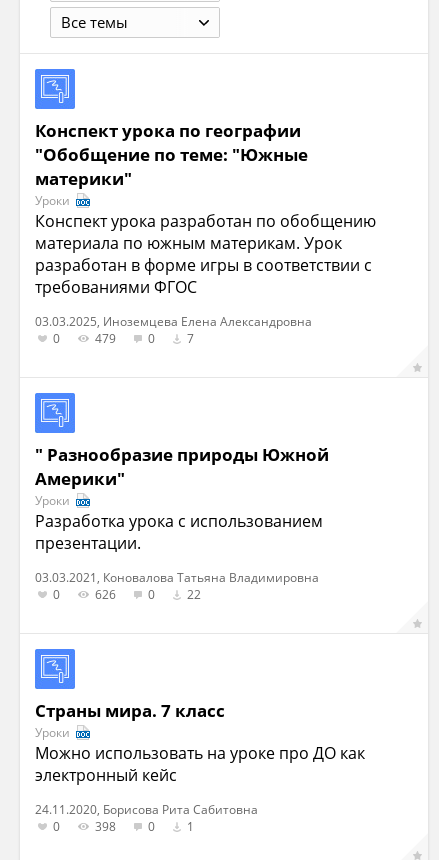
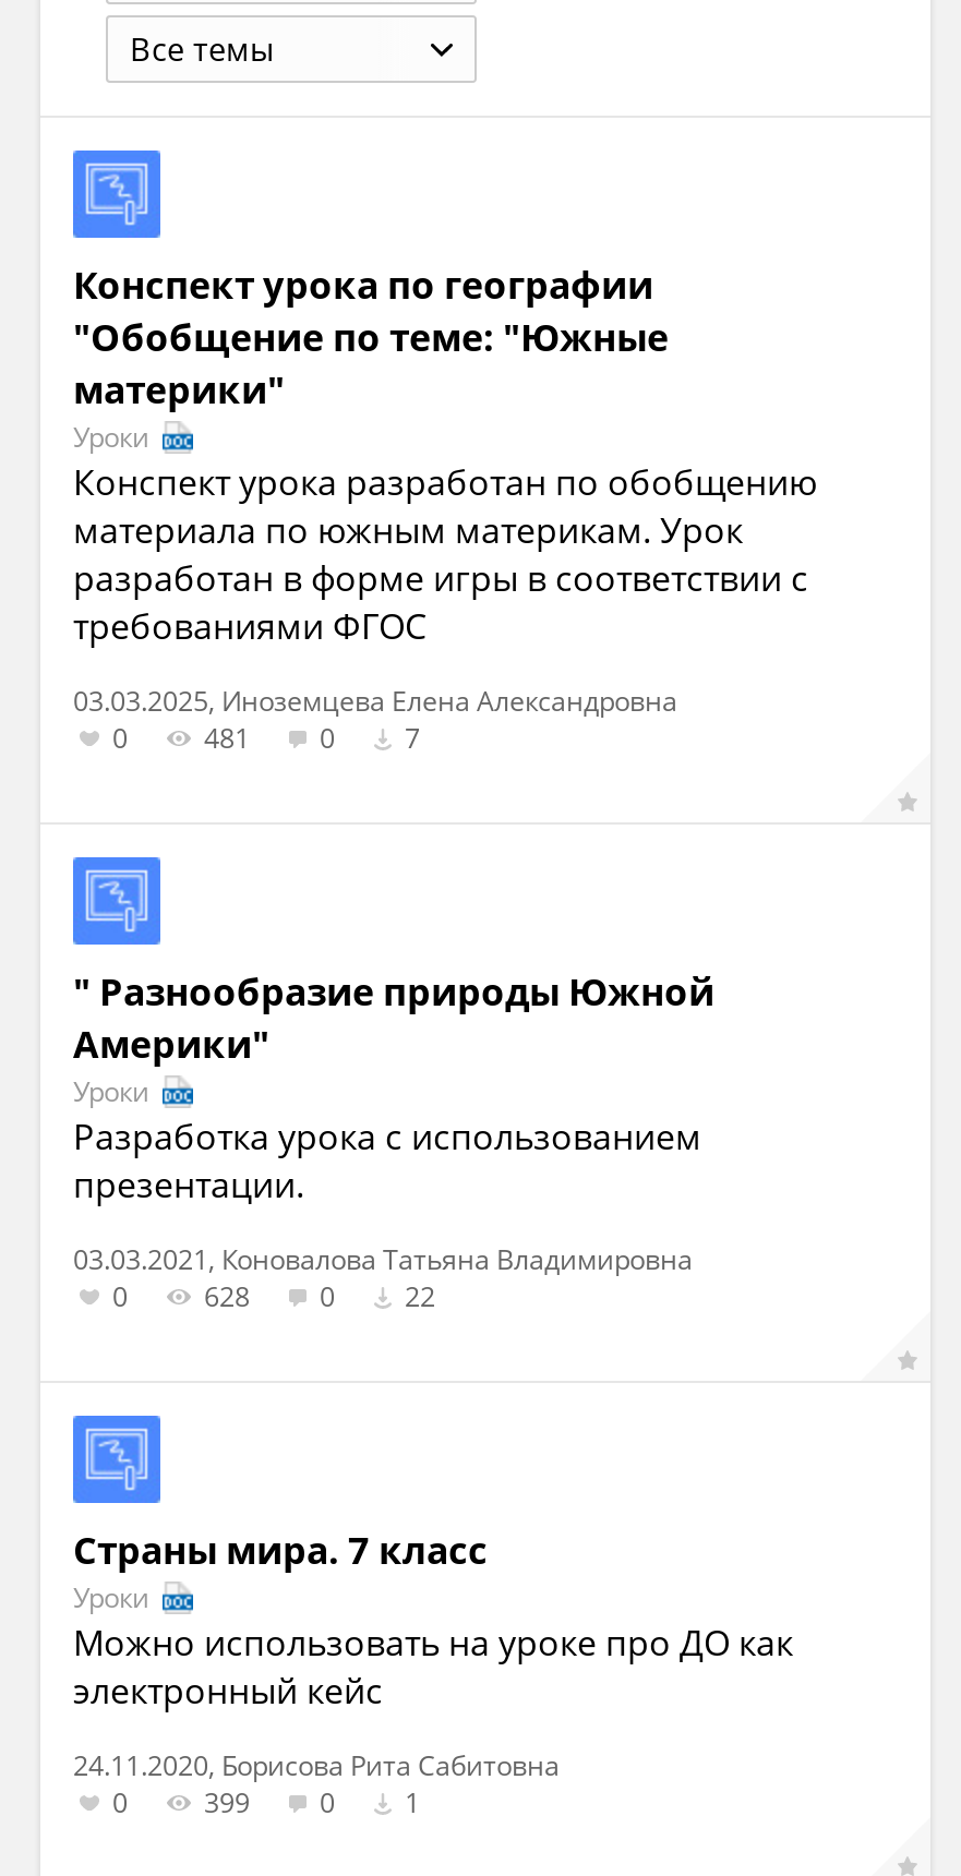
[50,330,194,347] 0 479 0 7 -> [106,721,420,758] 0 481 0 7
[50,586,201,603] 0 626 0 22 -> [106,1279,435,1316] 0 628 0 22
[50,818,194,835] 0 398 0 1 -> [106,1785,420,1822] 0 399 0 1

